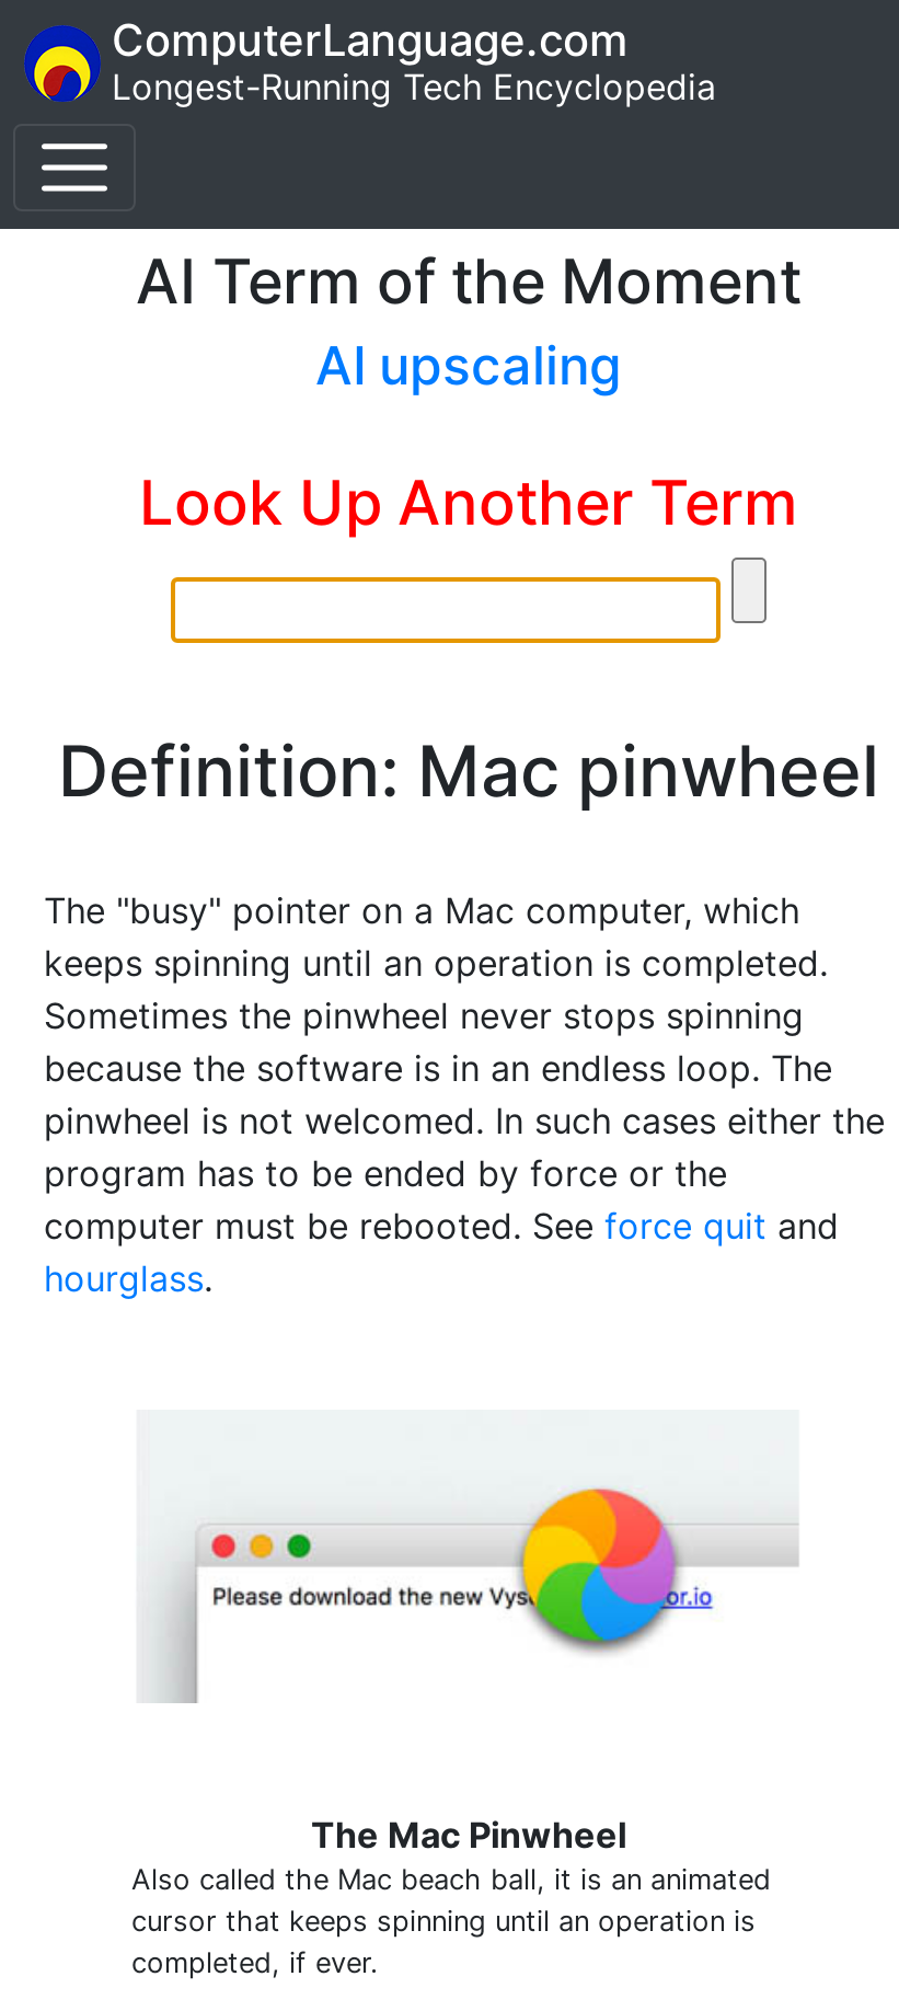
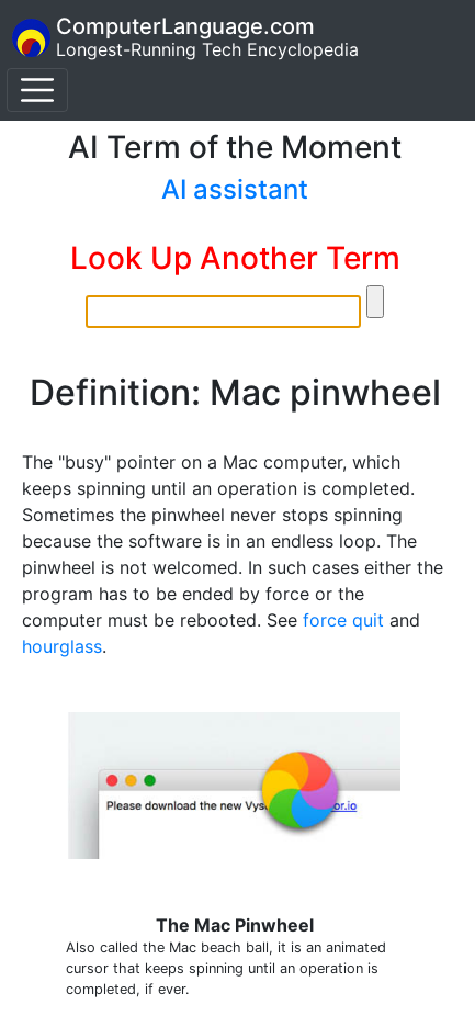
[315,334,622,398] AI upscaling -> [161,173,308,205] AI assistant

